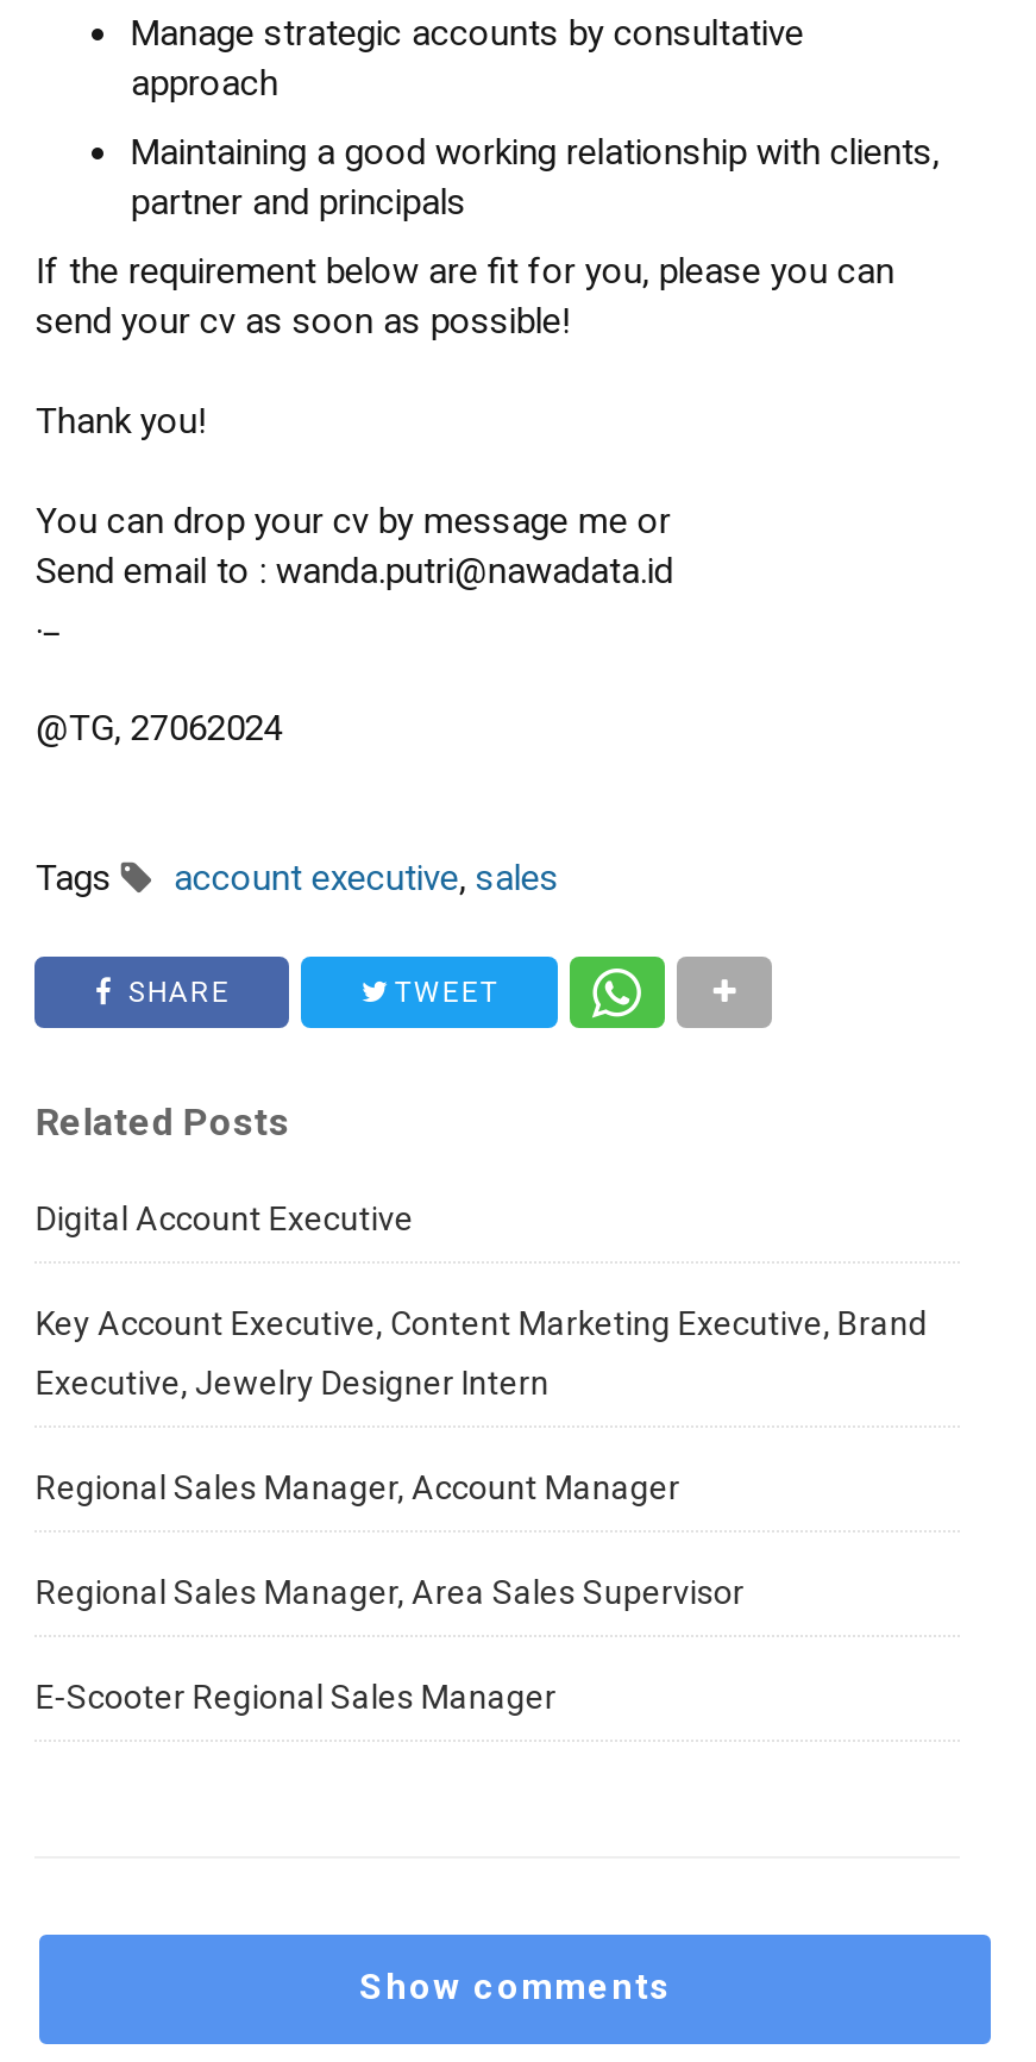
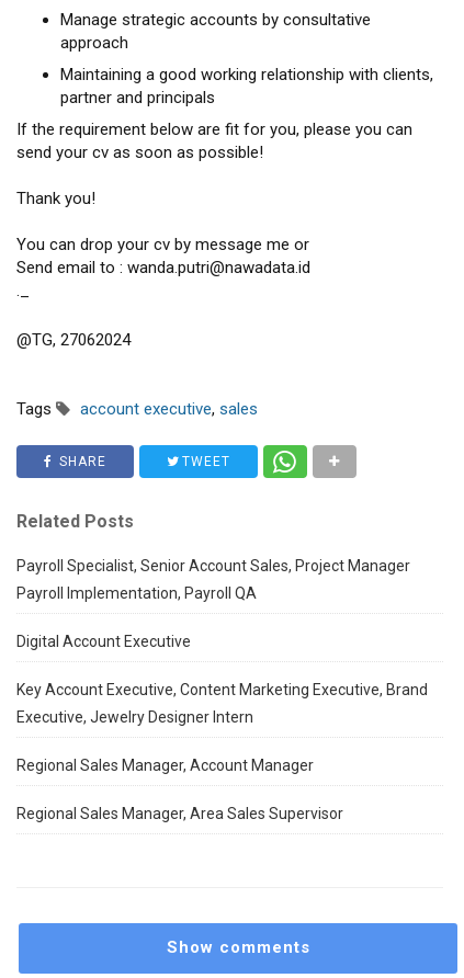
none -> [17,557,411,602] Payroll Specialist, Senior Account Sales, Project Manager | Payroll Implementation, Payroll QA
moved [35,1199,928,1611] -> [17,633,428,822]: Digital Account Executive | Key Account Executive, Content Marketing Executive, Brand | Executive, Jewelry Designer Intern | Regional Sales Manager, Account Manager | Regional Sales Manager, Area Sales Supervisor
[35,1678,556,1716] E-Scooter Regional Sales Manager -> none

